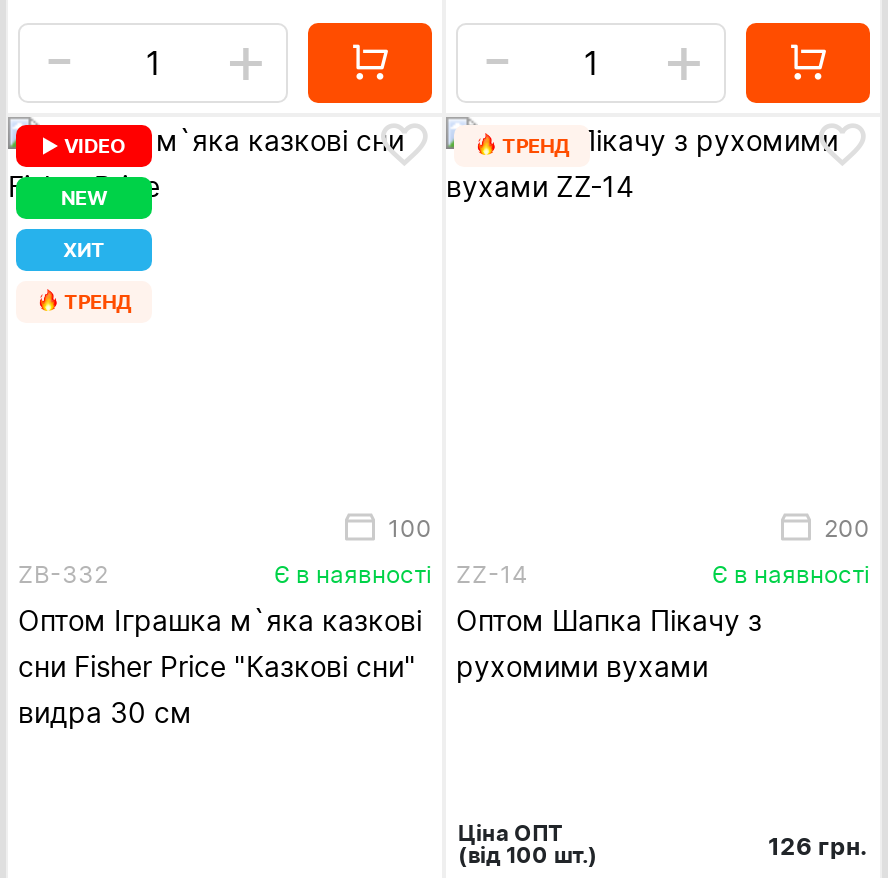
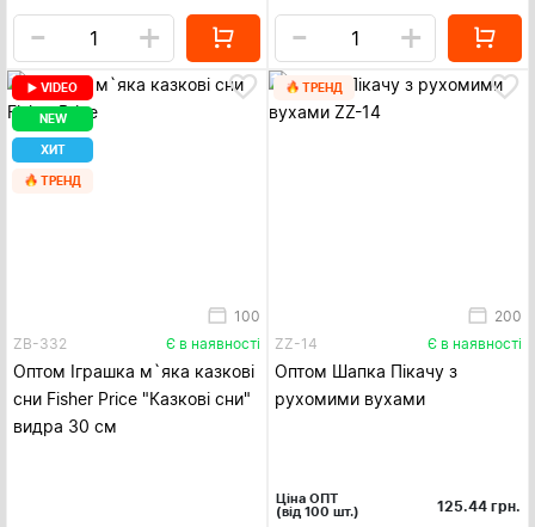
[768,830,868,860] 126 грн. -> [437,497,521,514] 125.44 грн.

